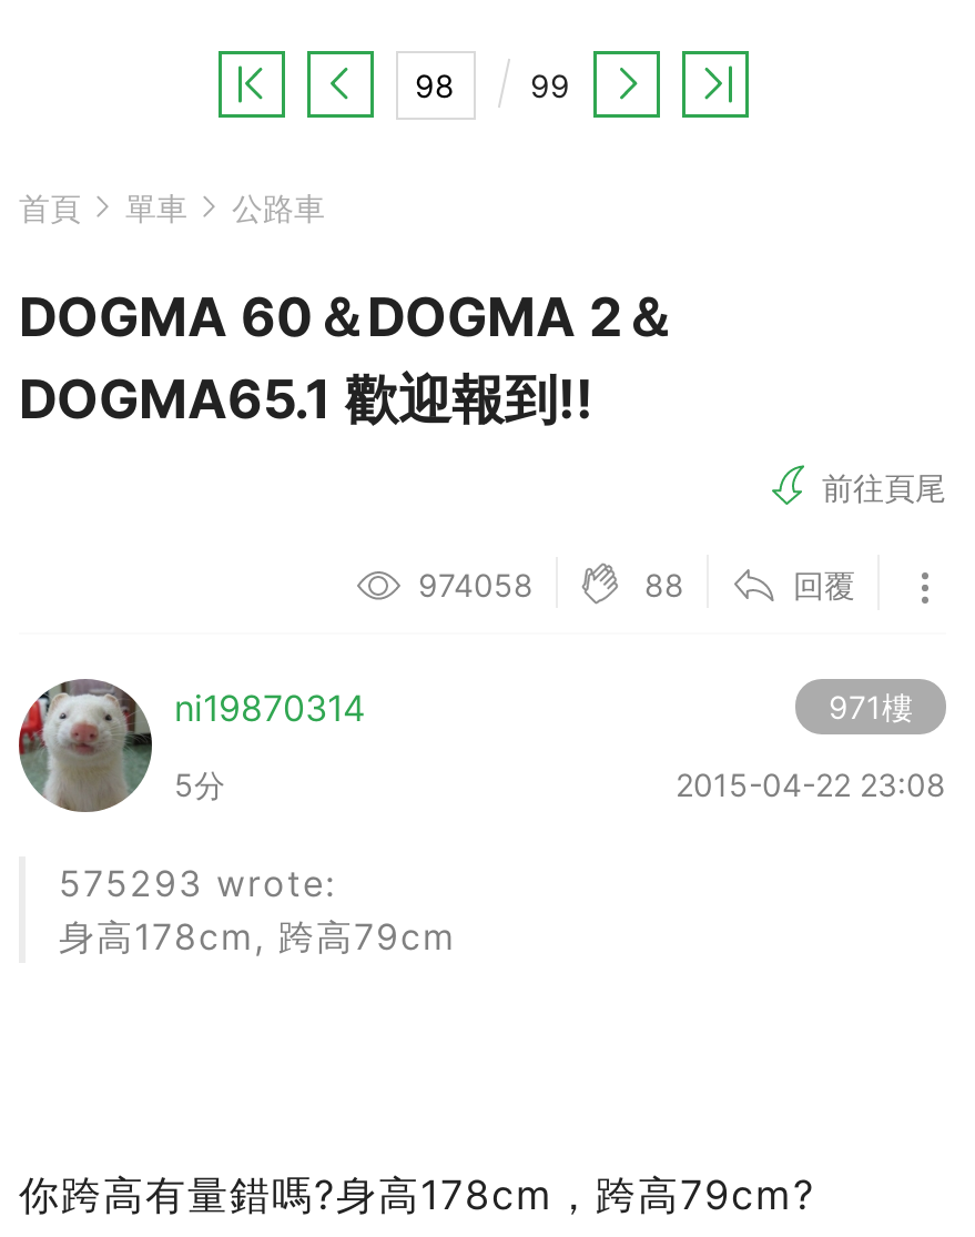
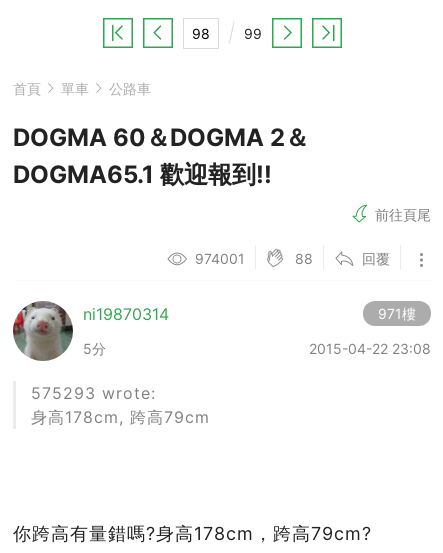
[418,566,534,604] 974058 -> [195,250,245,267] 974001

